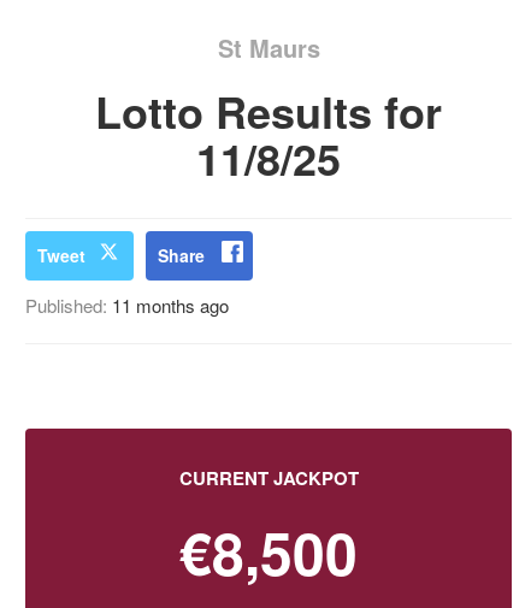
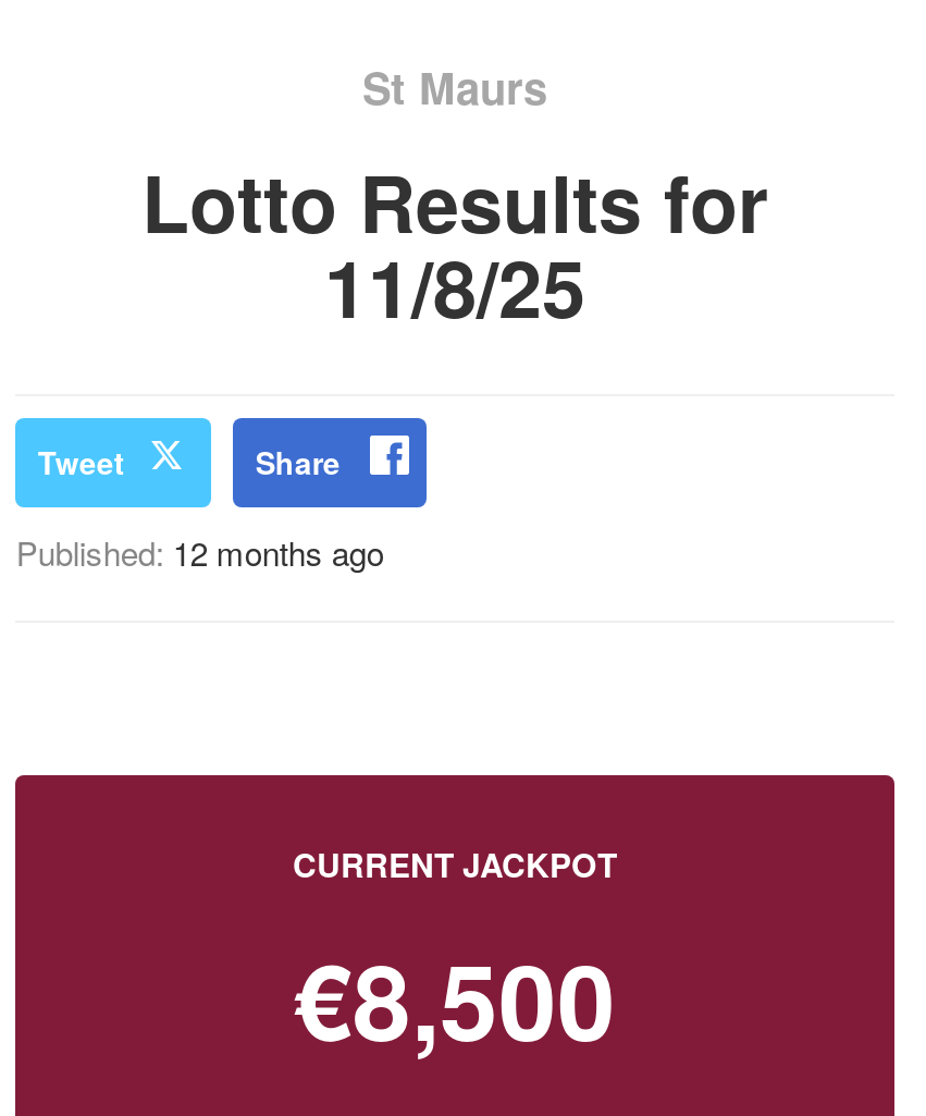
[26,293,229,318] Published: 11 months ago -> [16,529,384,575] Published: 12 months ago

